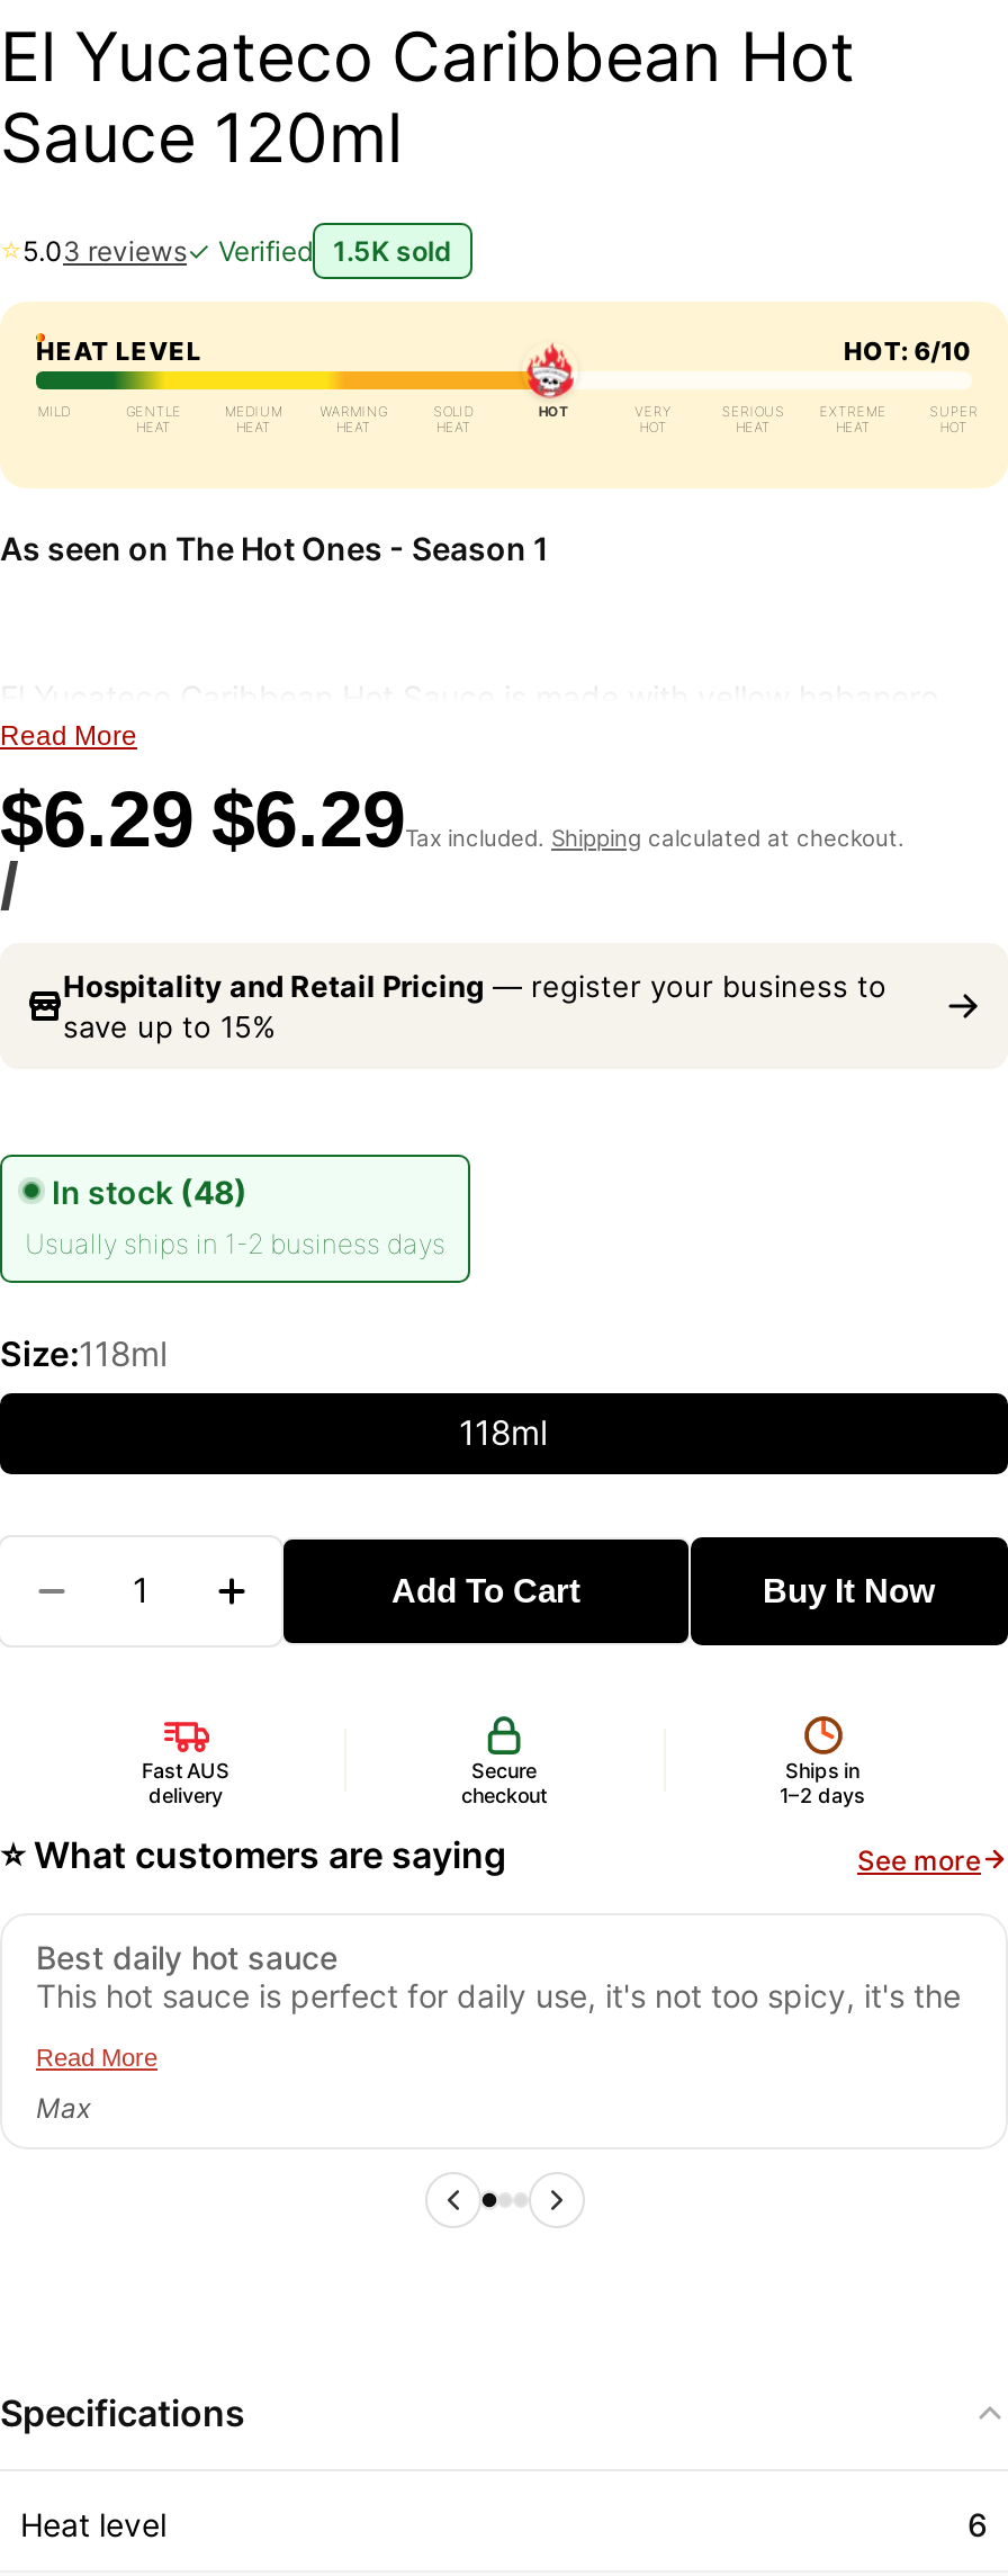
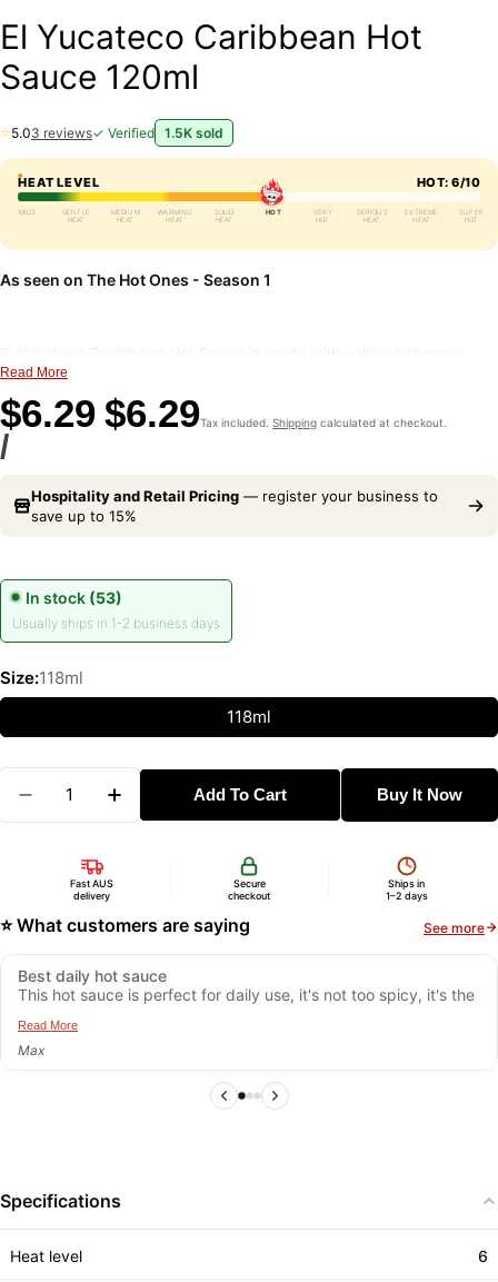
[52,1172,247,1210] In stock (48) -> [26,588,122,607] In stock (53)

